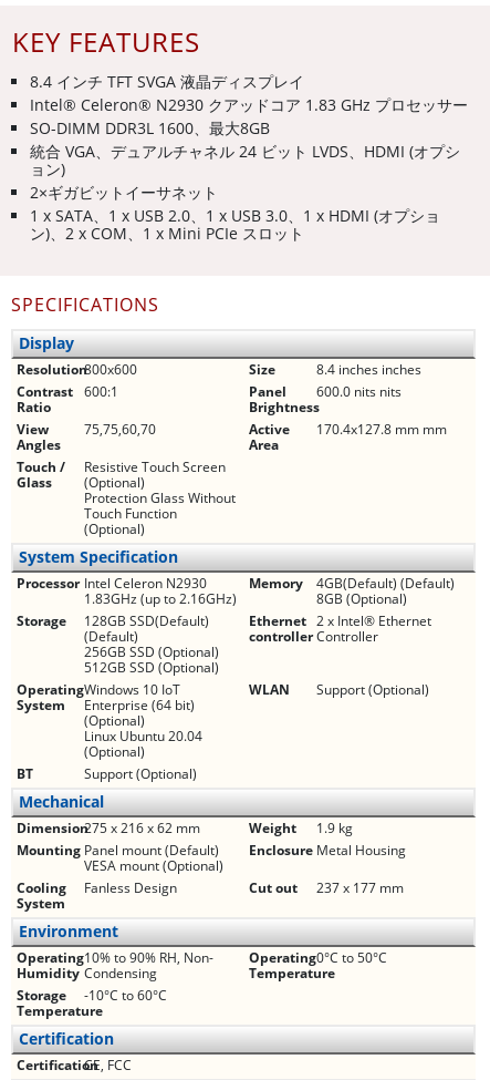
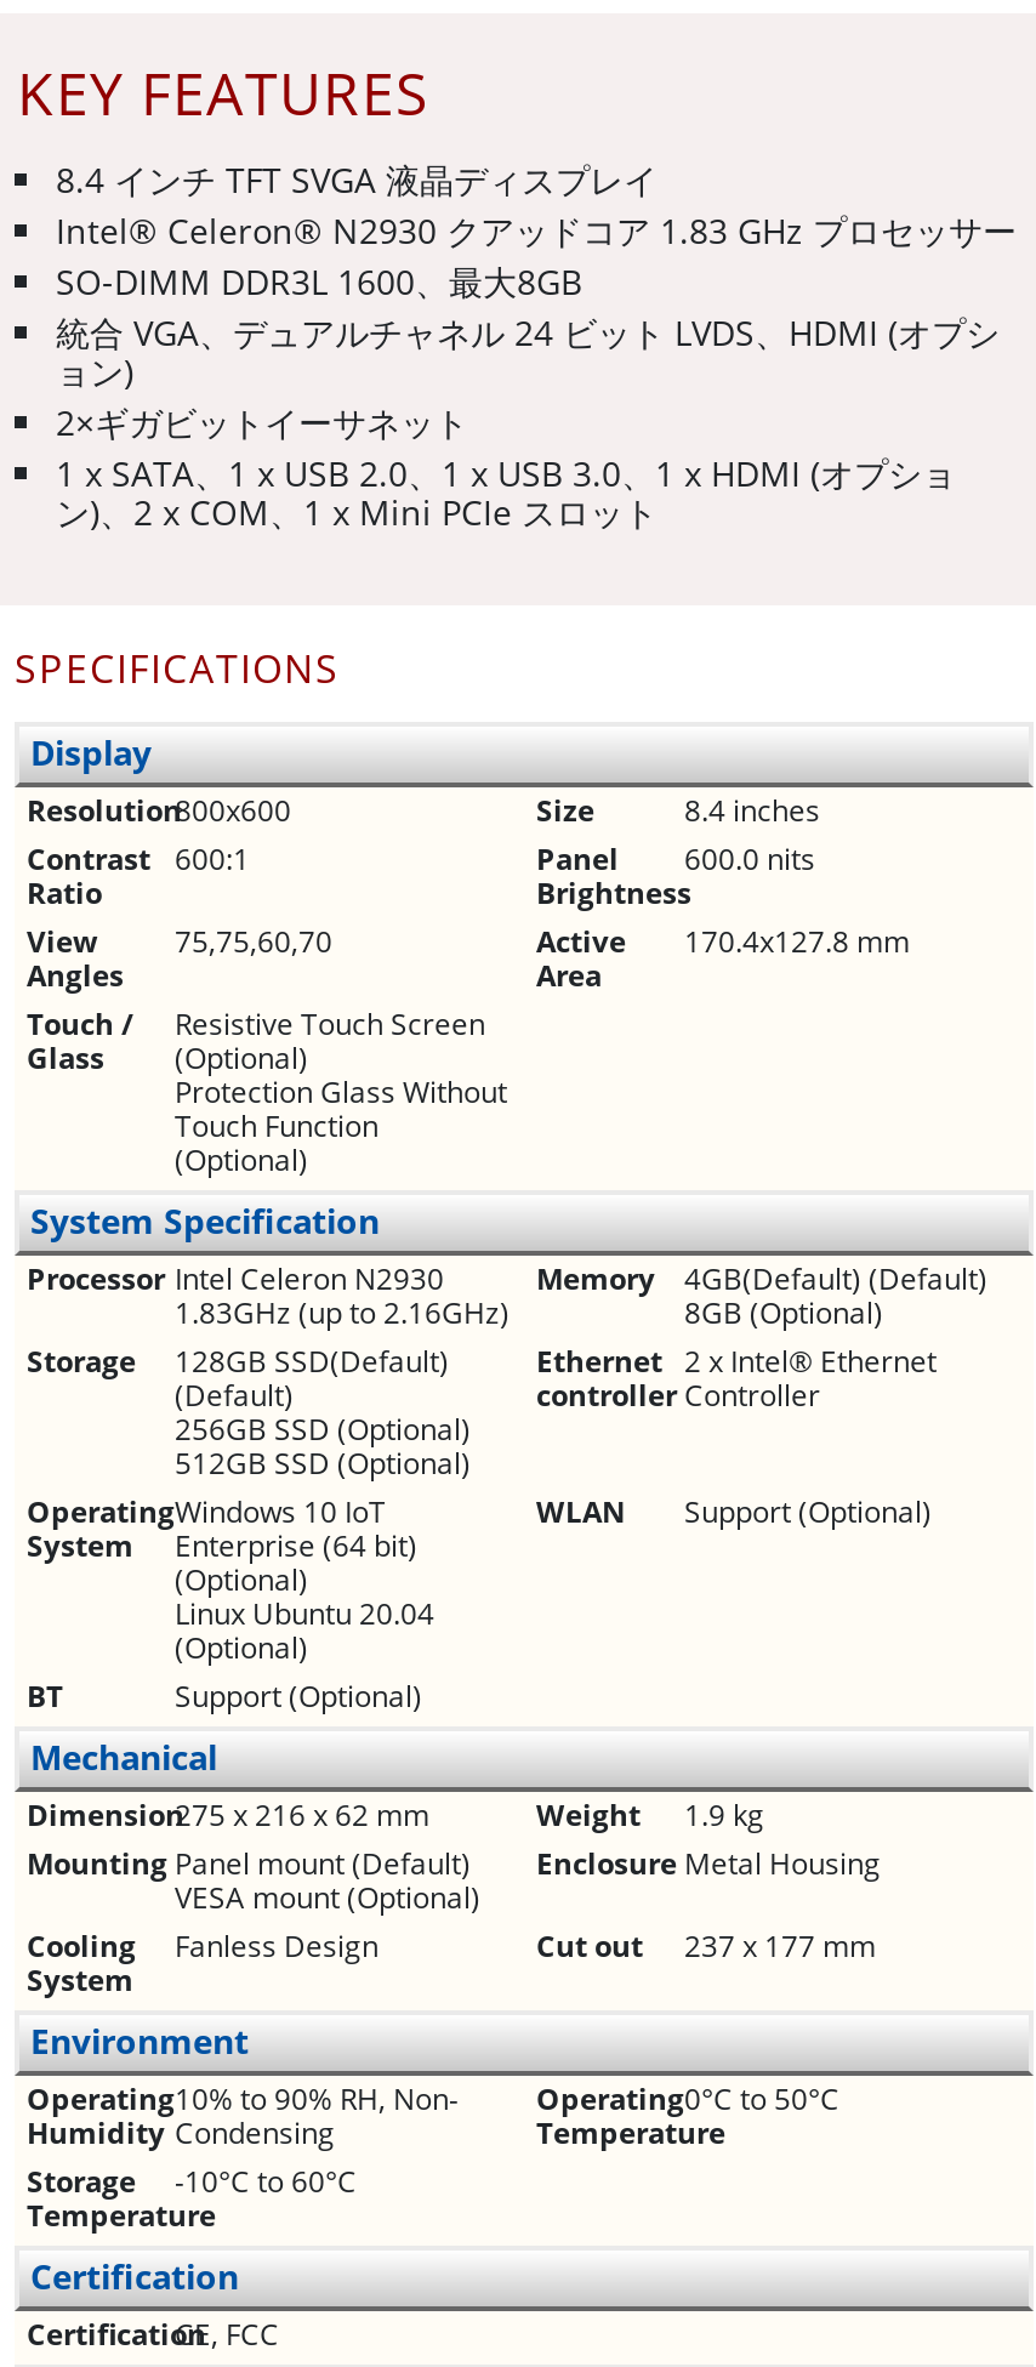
[316,360,421,379] 8.4 inches inches -> [684,789,820,831] 8.4 inches
[249,382,402,401] Panel 600.0 nits nits -> [536,838,815,879] Panel 600.0 nits
[249,420,447,438] Active 170.4x127.8 mm mm -> [536,920,910,962] Active 170.4x127.8 mm

